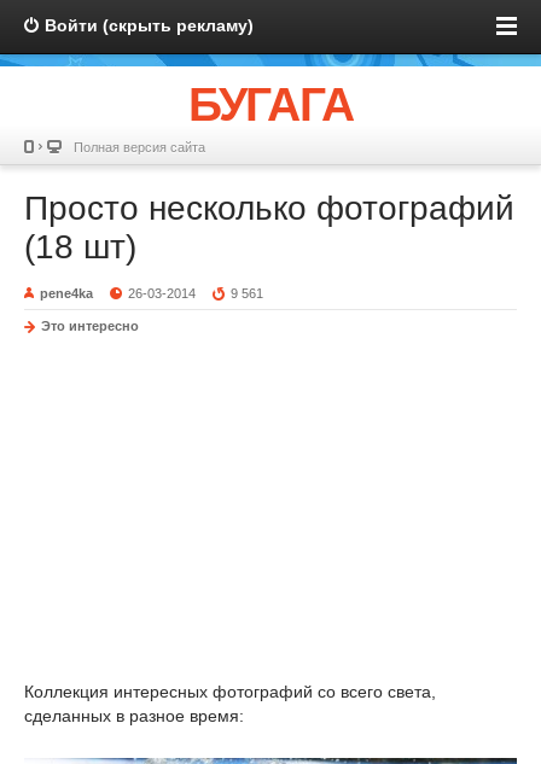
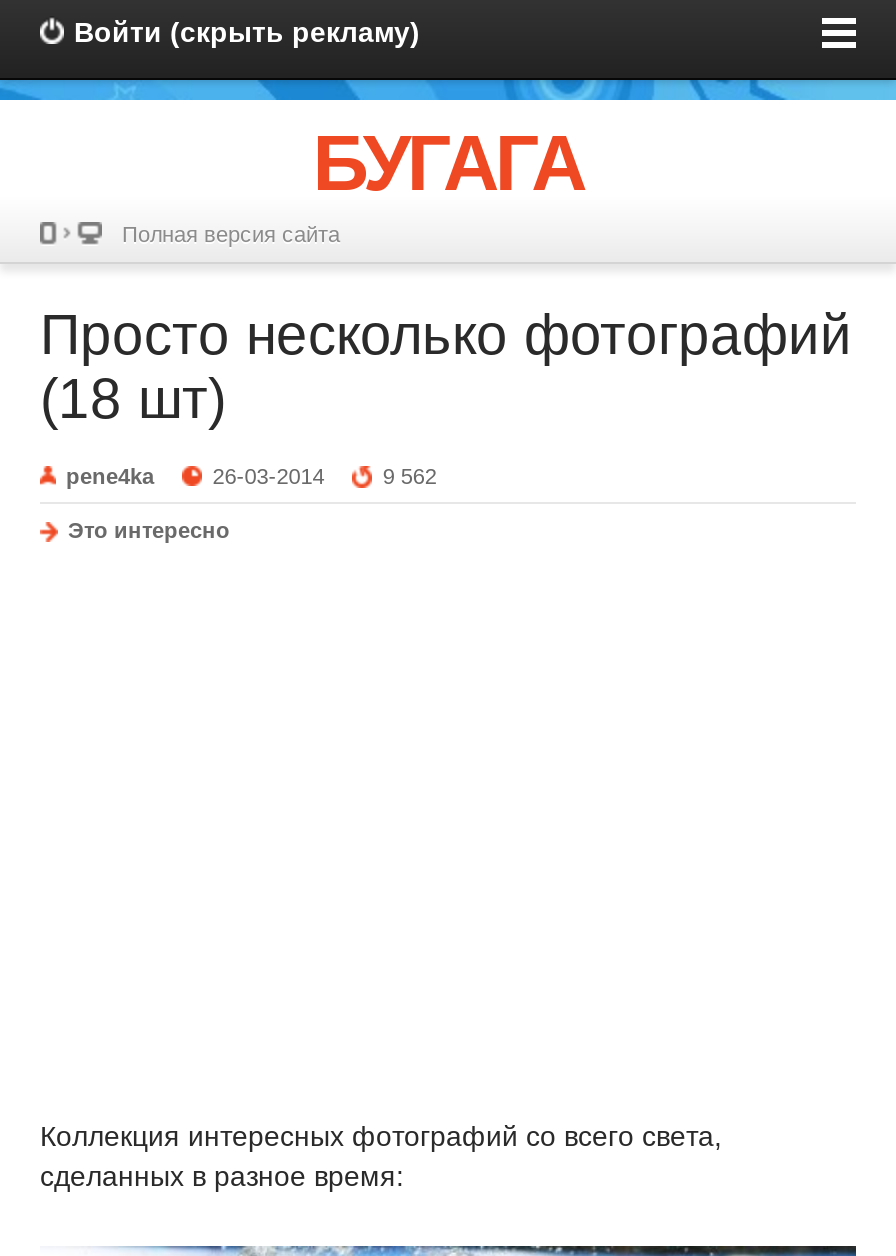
[231,286,264,301] 9 561 -> [383,464,437,488] 9 562

